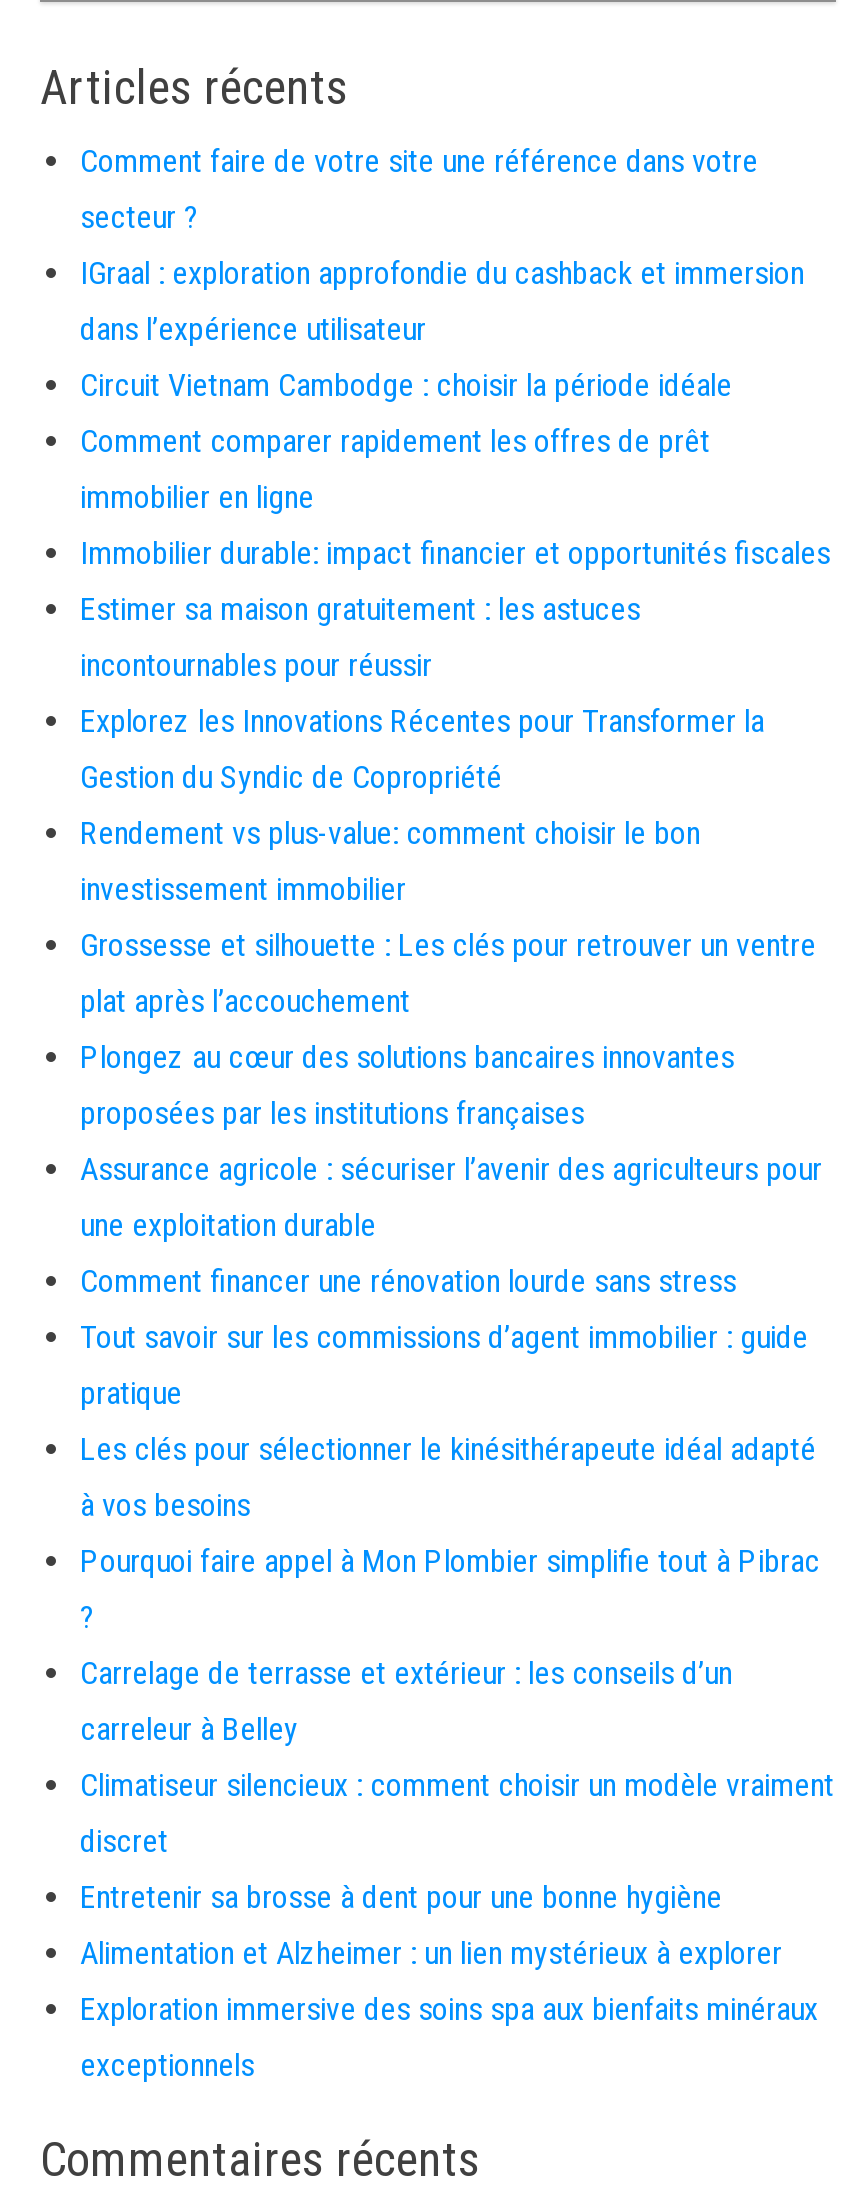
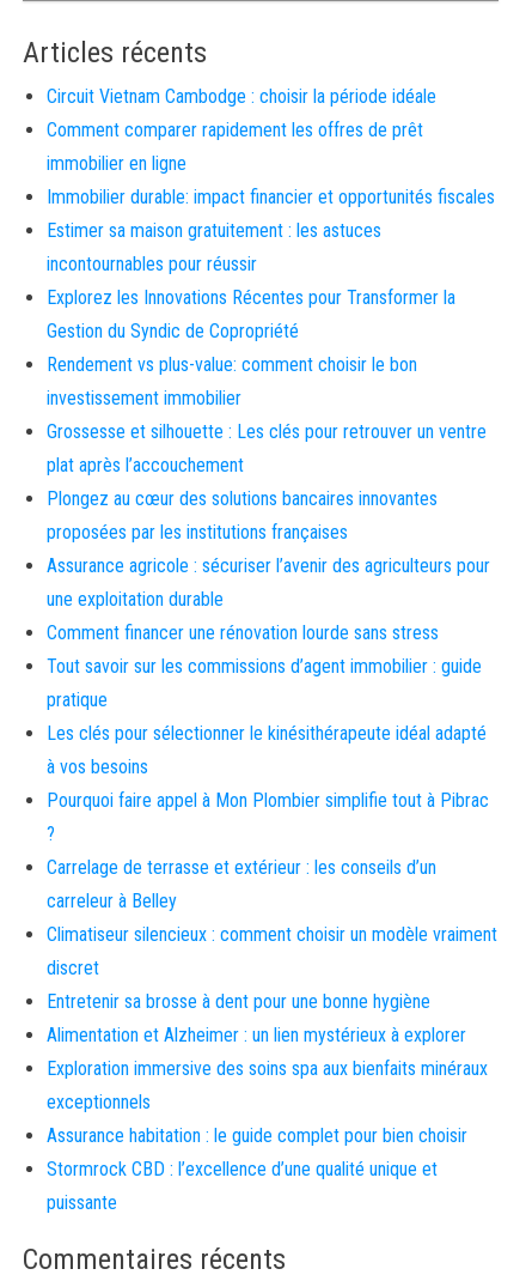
[80,142,804,348] Comment faire de votre site une référence dans votre | secteur ? | IGraal : exploration approfondie du cashback et immersion | dans l’expérience utilisateur -> none
moved [80,366,834,2084] -> [47,85,497,1113]: Circuit Vietnam Cambodge : choisir la période idéale | Comment comparer rapidement les offres de prêt | immobilier en ligne | ... | Exploration immersive des soins spa aux bienfaits minéraux | exceptionnels
none -> [47,1124,467,1214] Assurance habitation : le guide complet pour bien choisir | Stormrock CBD : l’excellence d’une qualité unique et | puissante

